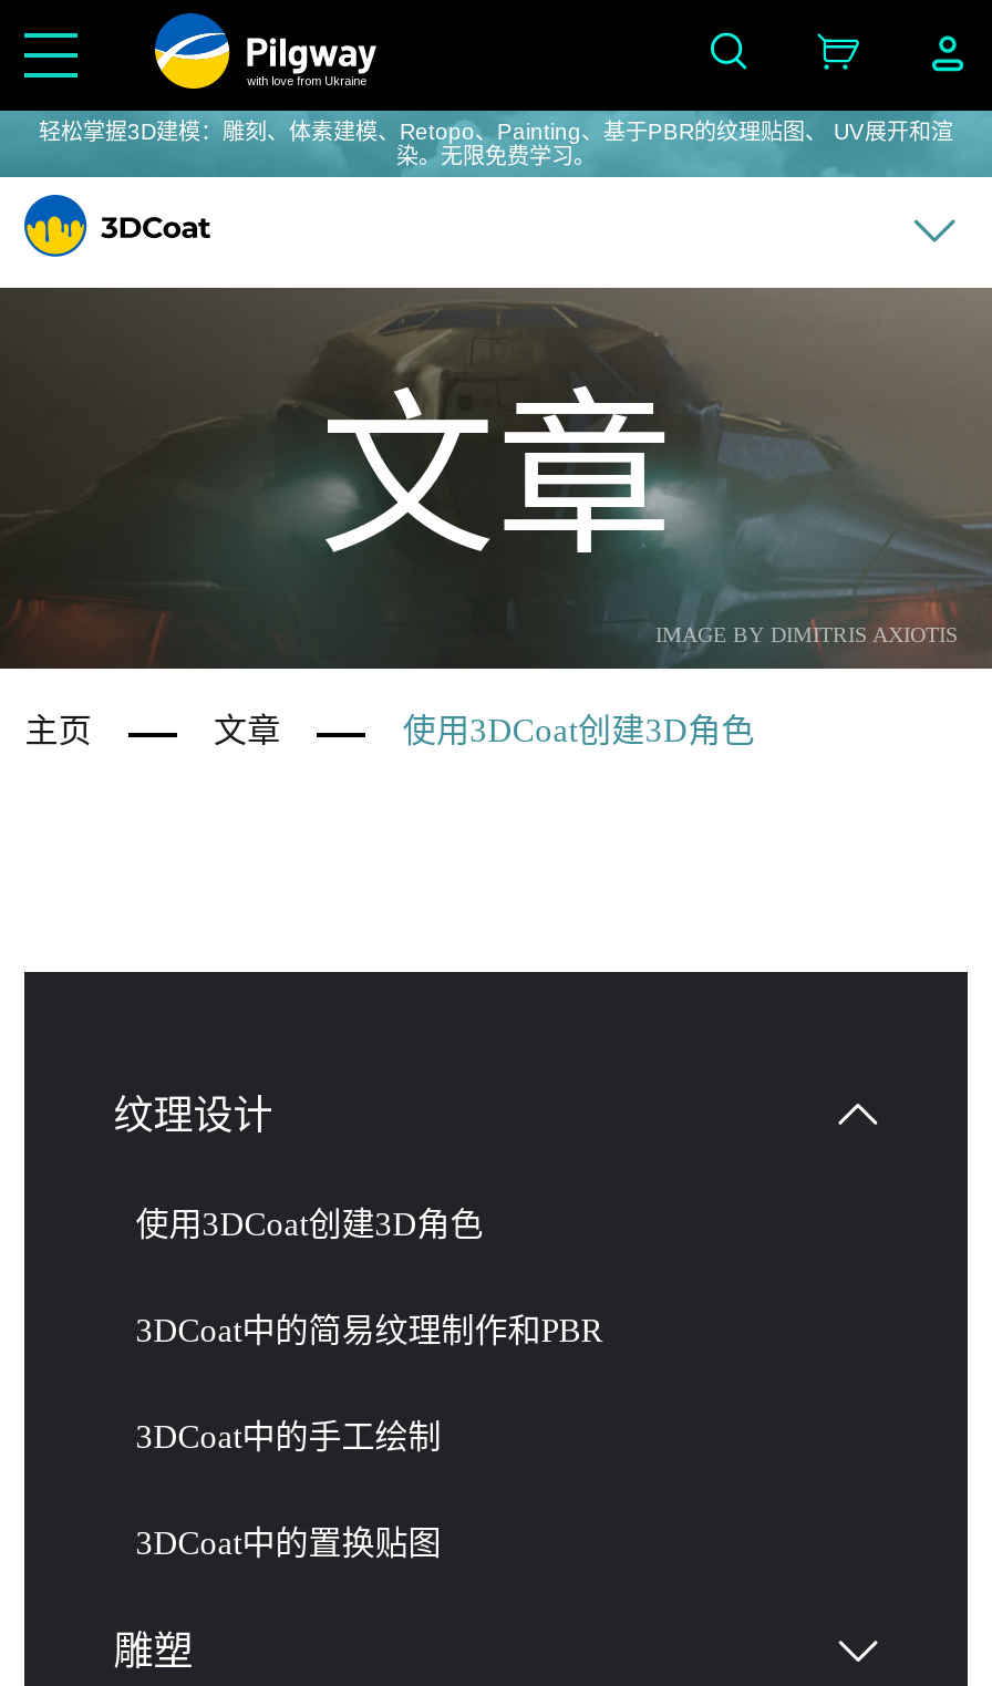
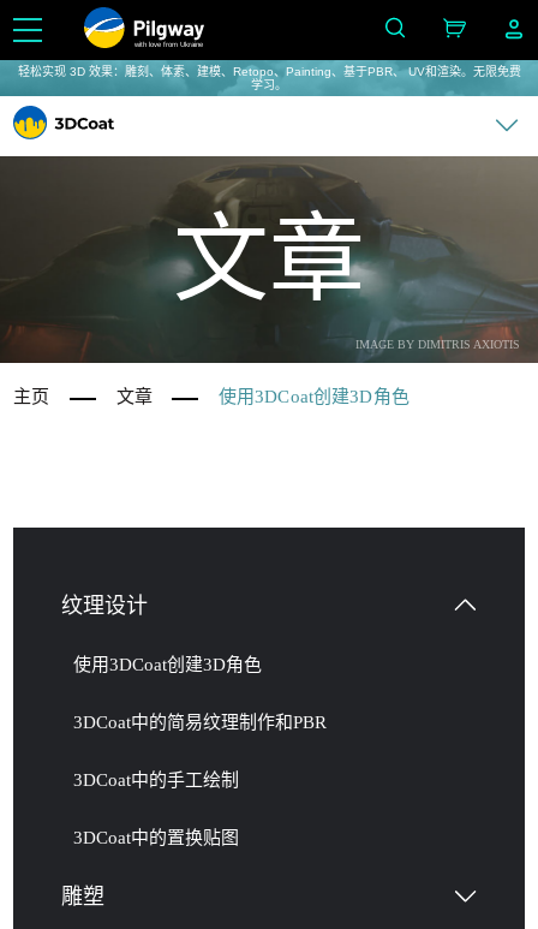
[39,120,953,168] 轻松掌握3D建模：雕刻、体素建模、Retopo、Painting、基于PBR的纹理贴图、 UV展开和渲 | 染。无限免费学习。 -> [17,65,521,91] 轻松实现 3D 效果：雕刻、体素、建模、Retopo、Painting、基于PBR、 UV和渲染。无限免费 | 学习。

